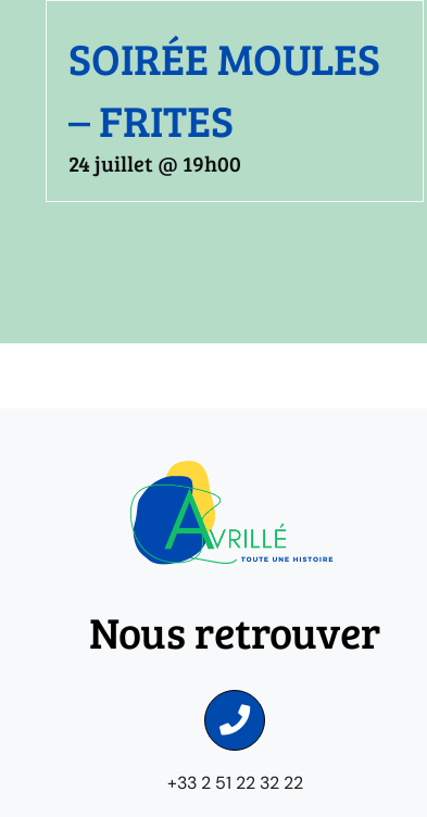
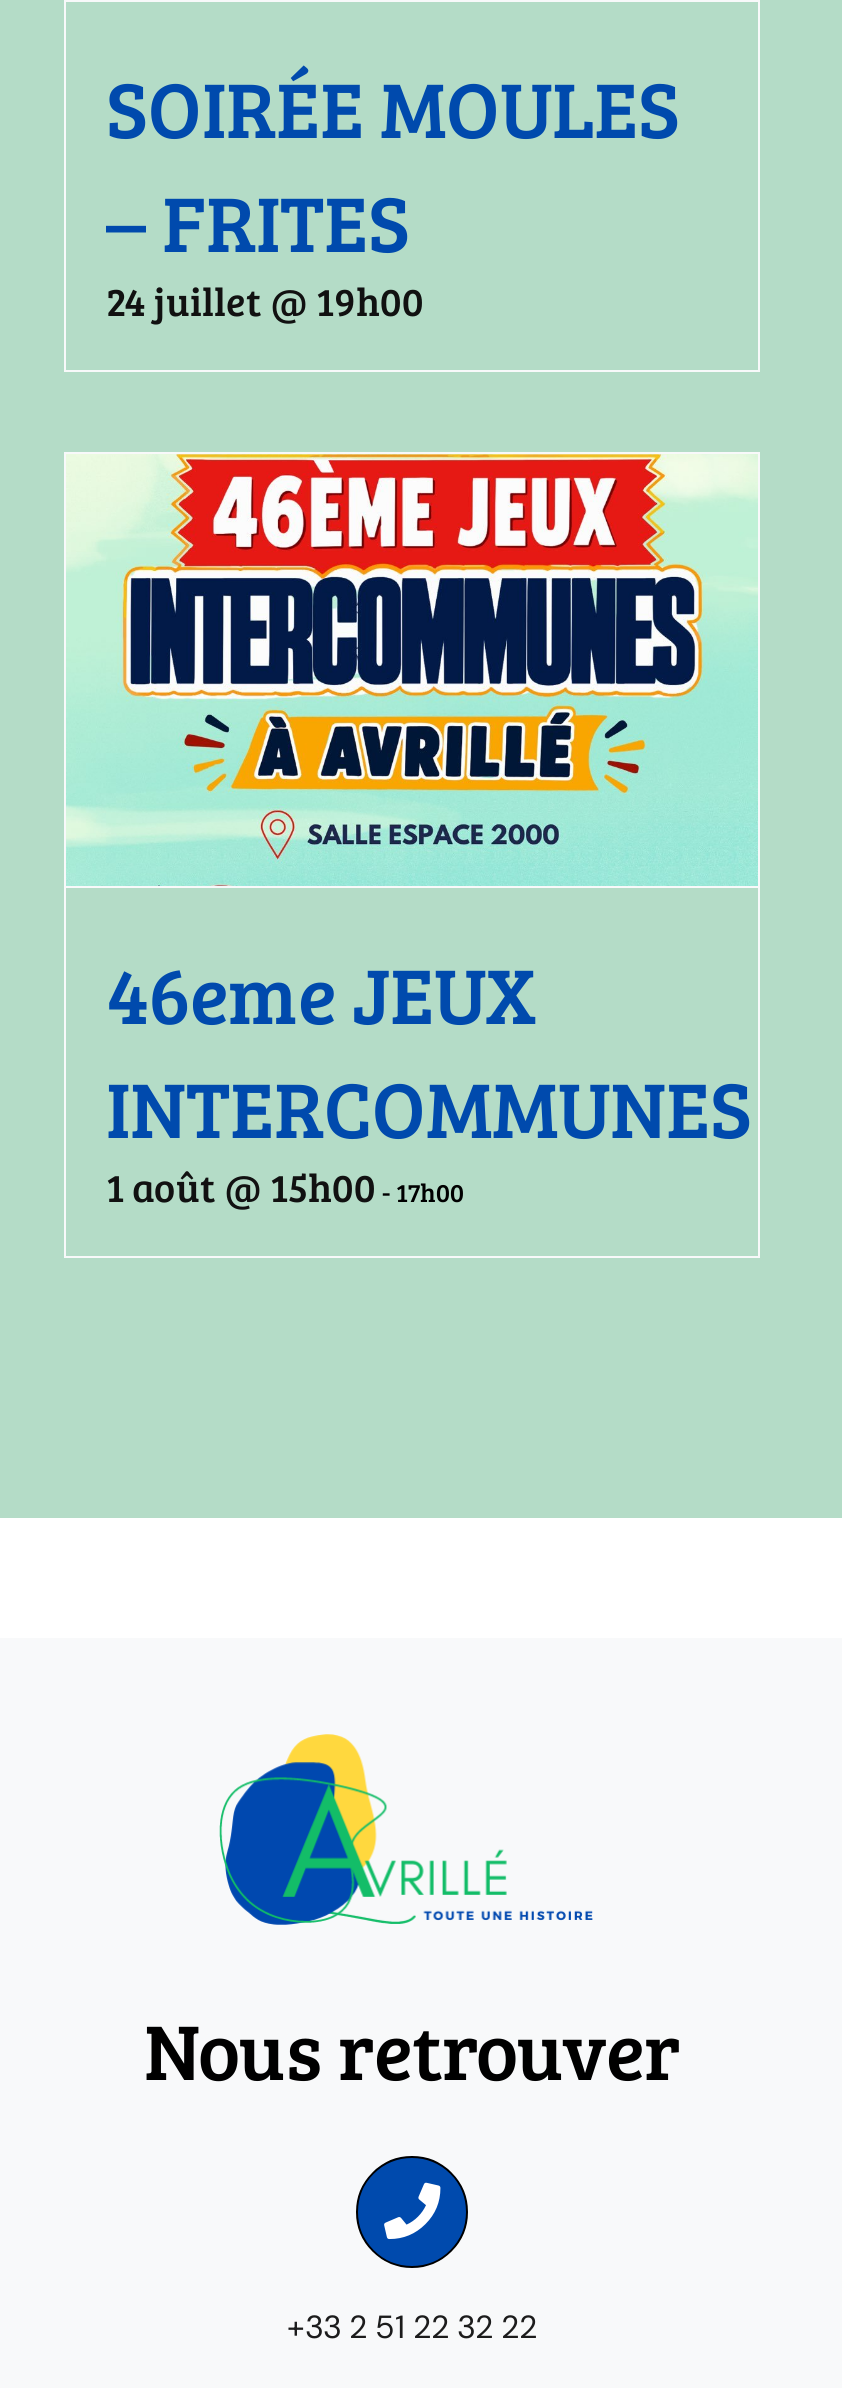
none -> [68,452,758,1214] [image] | 46eme JEUX | INTERCOMMUNES | 1 août @ 15h00-17h00

